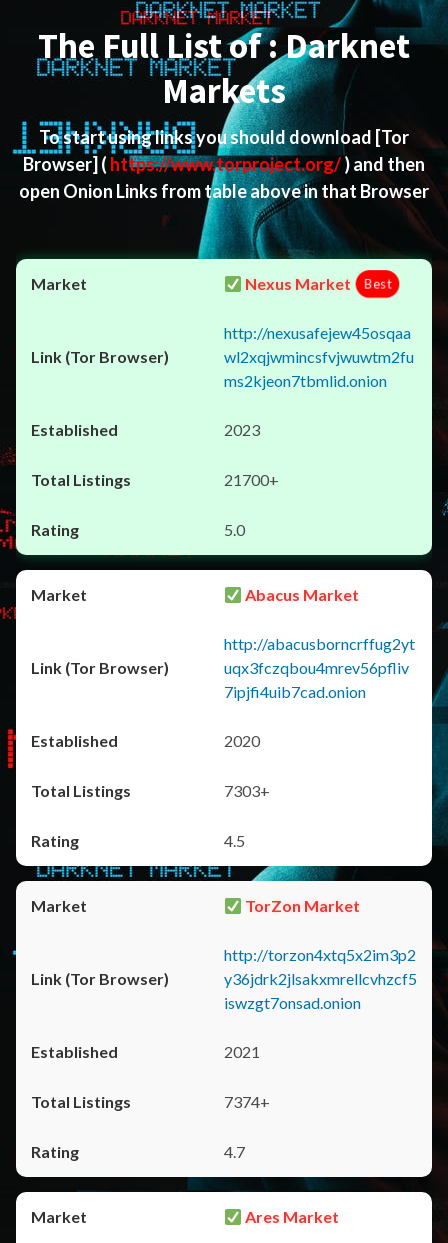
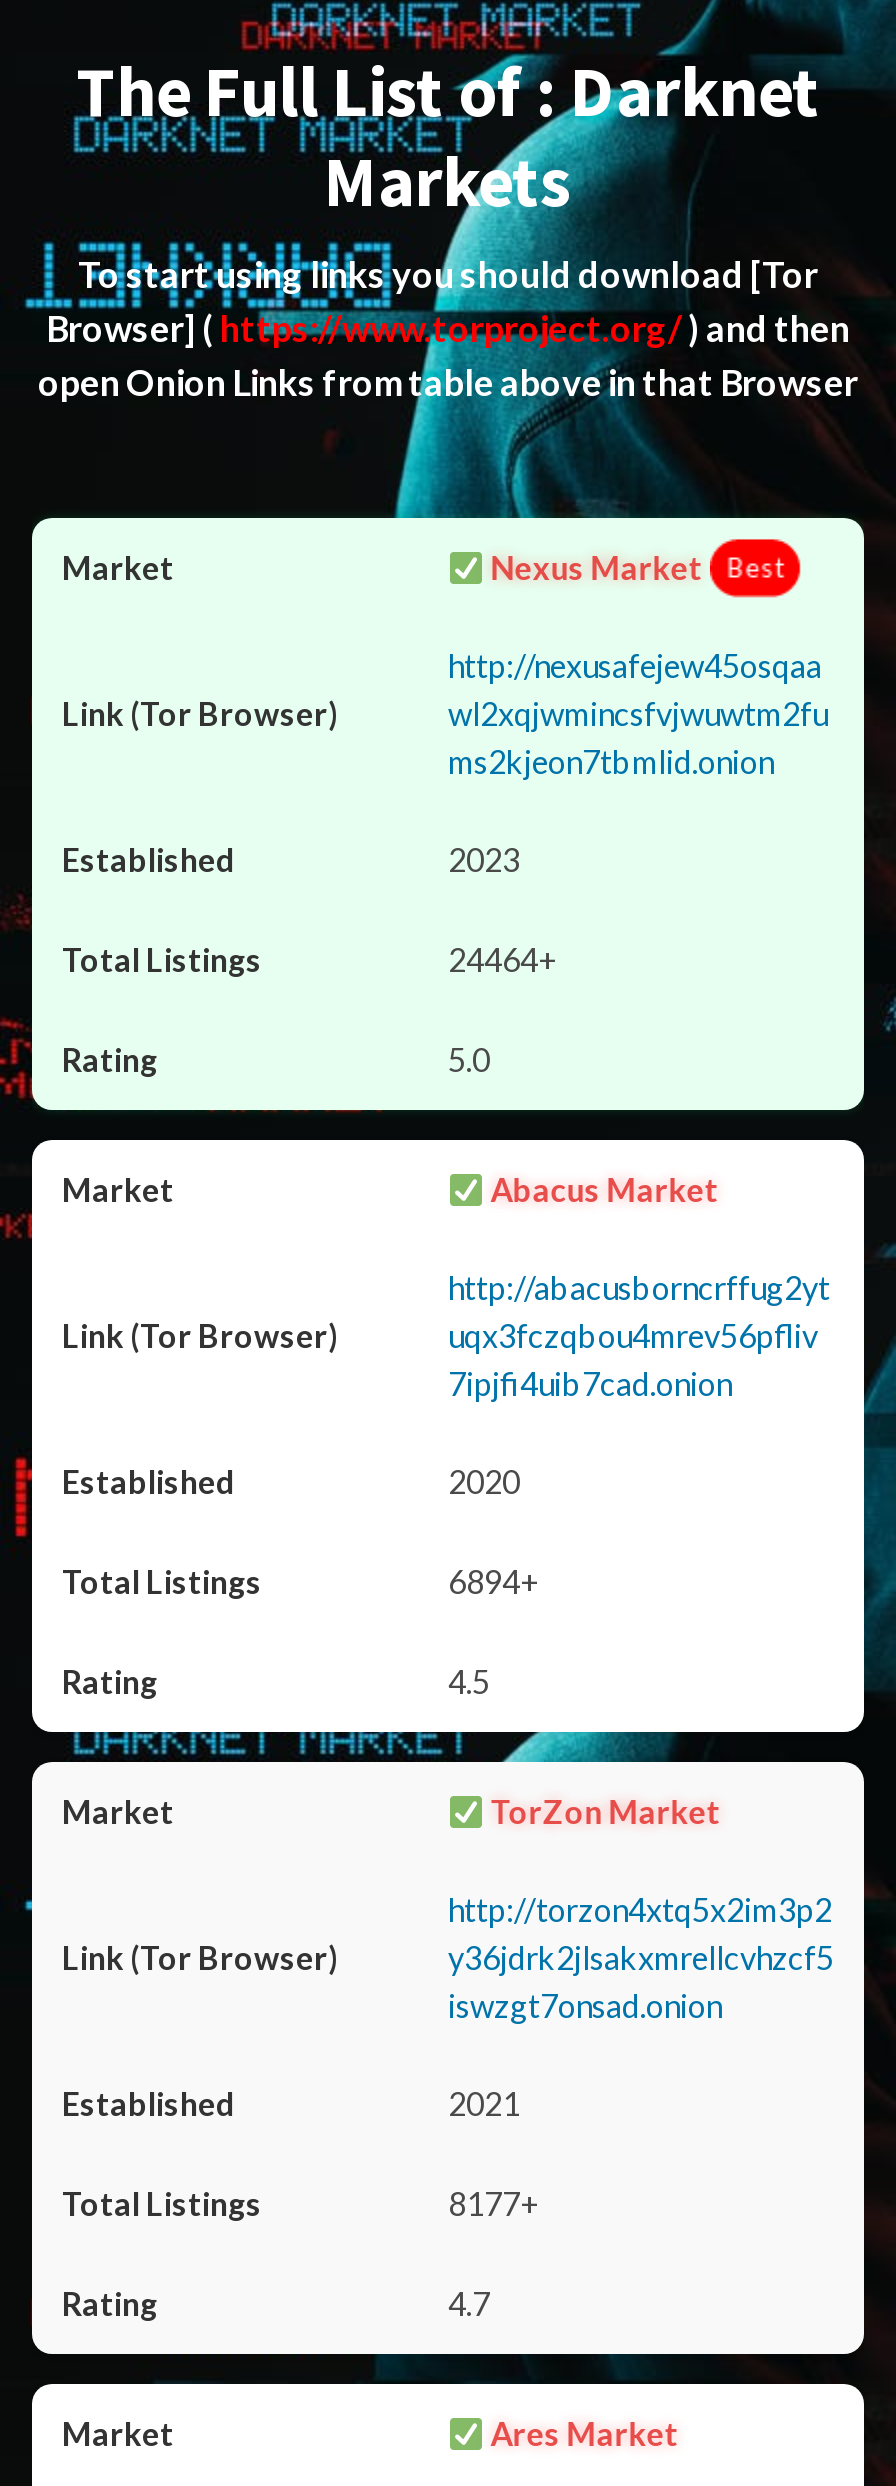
[224,470,279,489] 21700+ -> [448,940,558,978] 24464+
[224,781,270,800] 7303+ -> [448,1562,540,1600] 6894+
[224,1092,270,1111] 7374+ -> [448,2184,540,2222] 8177+

